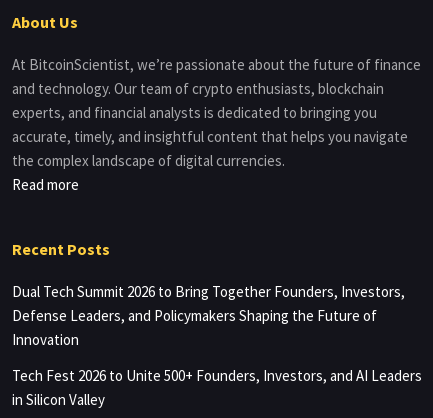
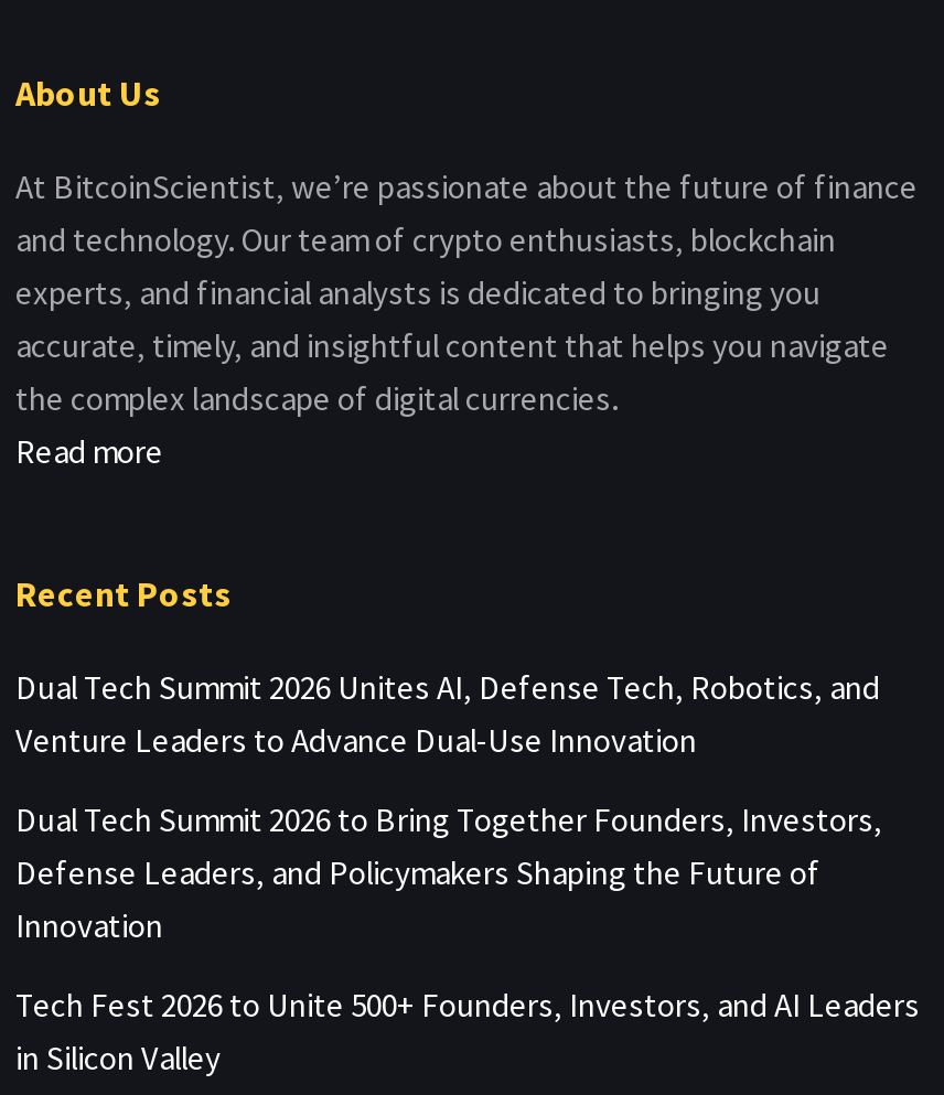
none -> [15,666,880,760] Dual Tech Summit 2026 Unites AI, Defense Tech, Robotics, and | Venture Leaders to Advance Dual-Use Innovation

